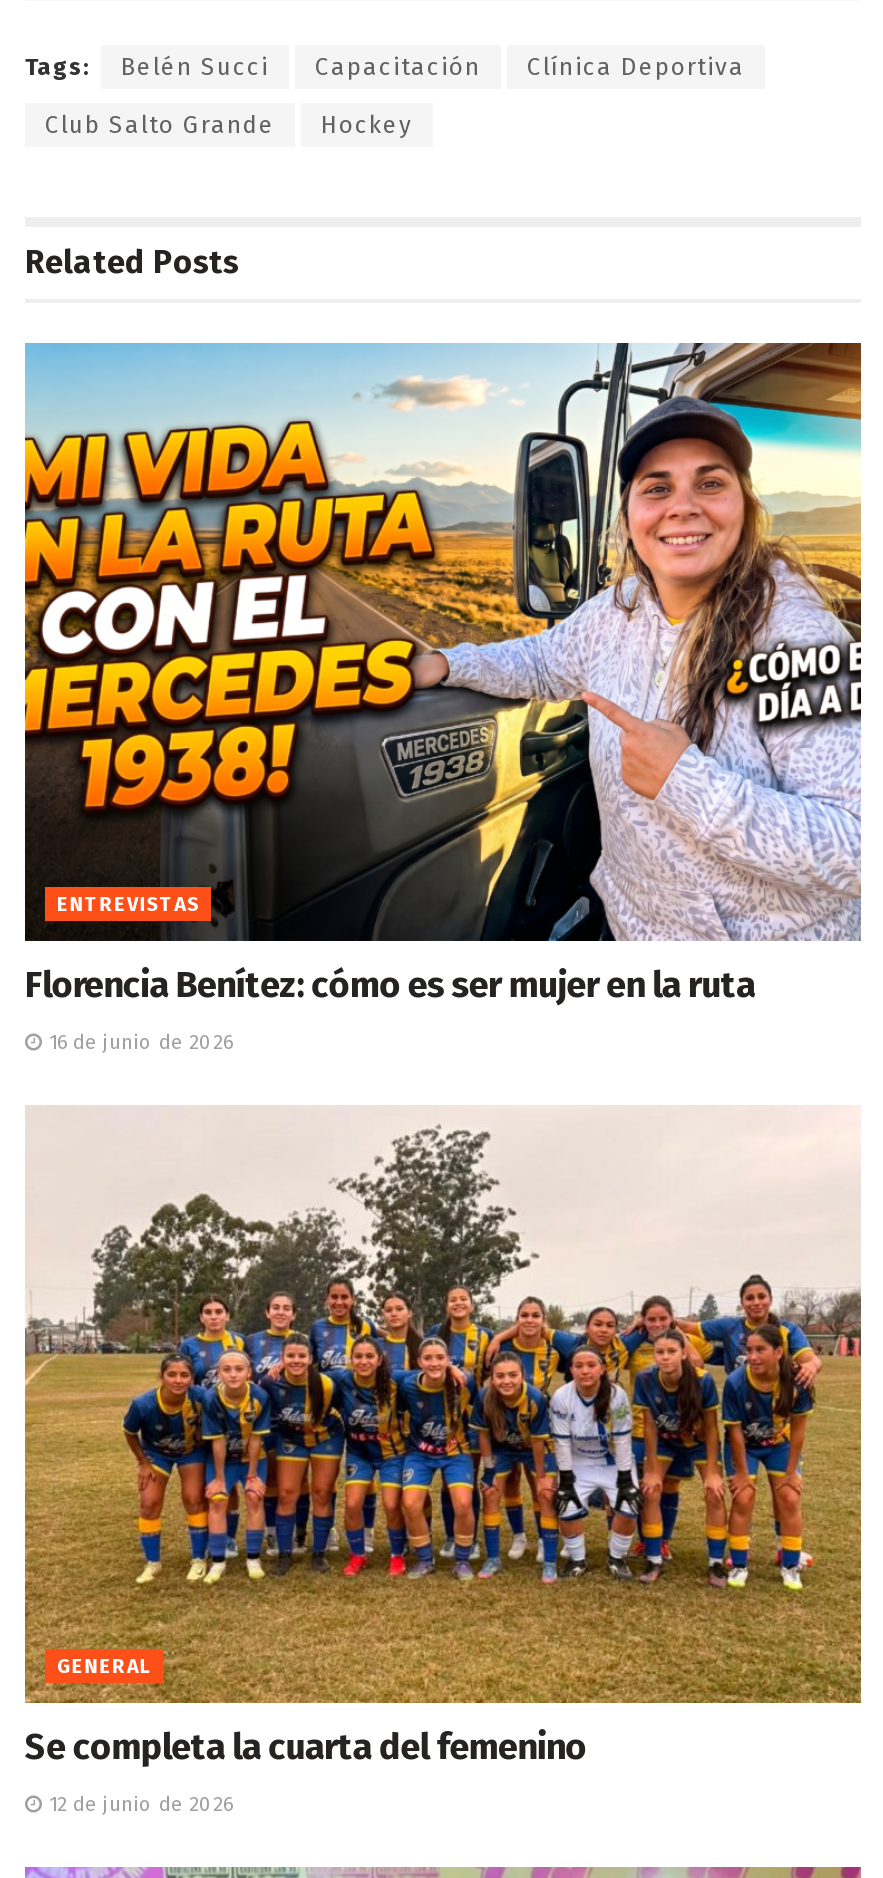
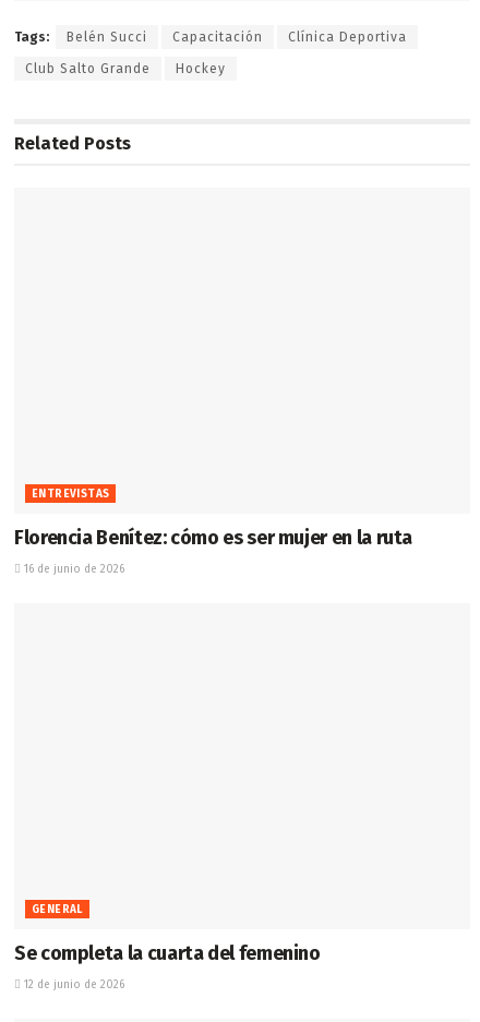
[23,340,863,944] [image] -> none
[23,1108,863,1706] [image] -> none

